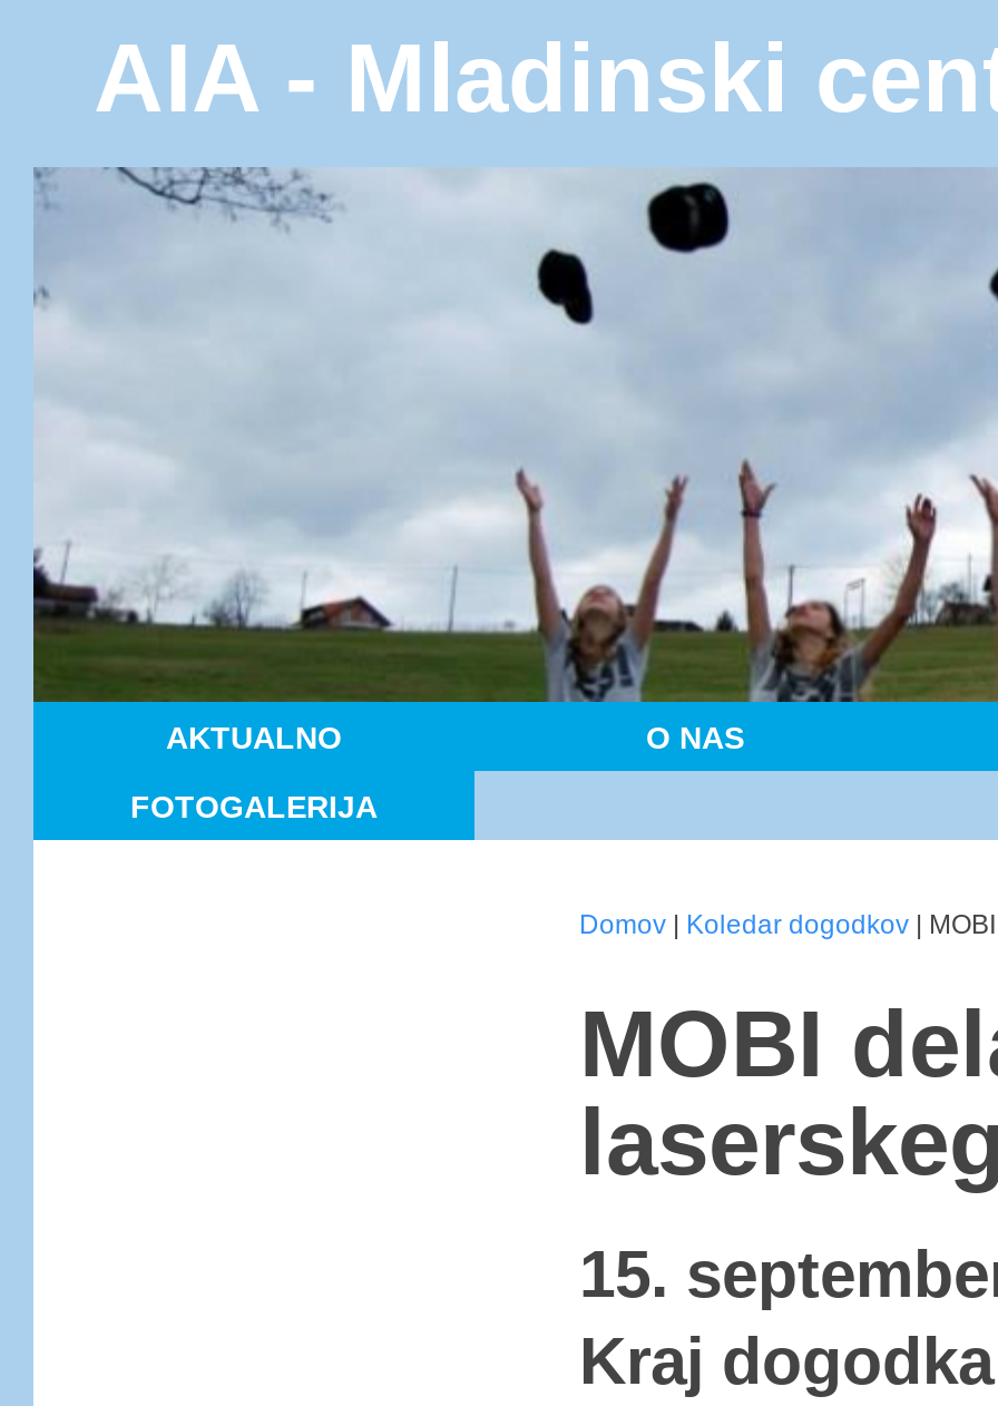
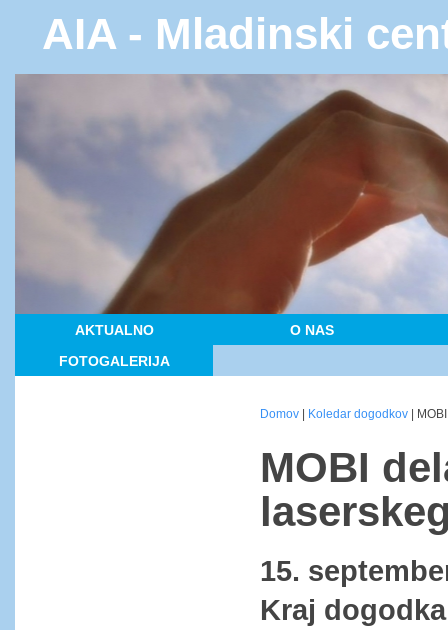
[31,167,991,704] [image] -> [15,74,445,315] [image]

